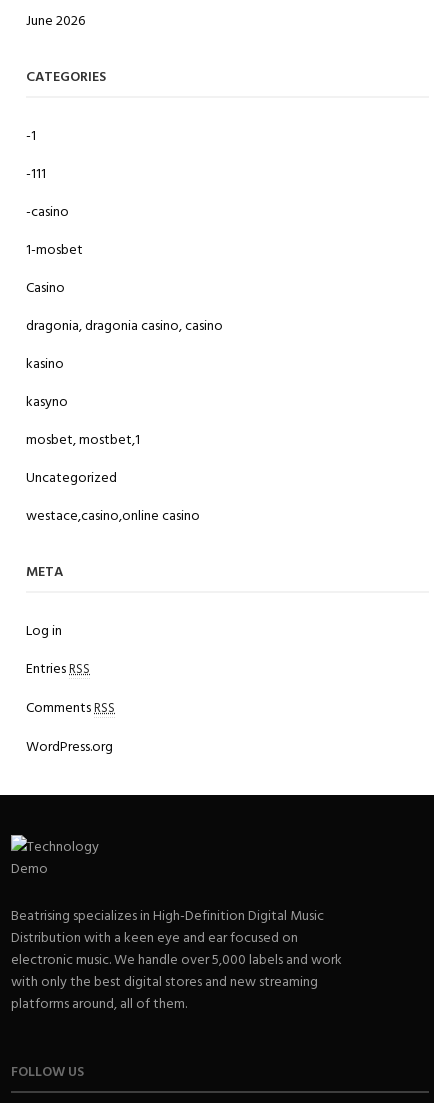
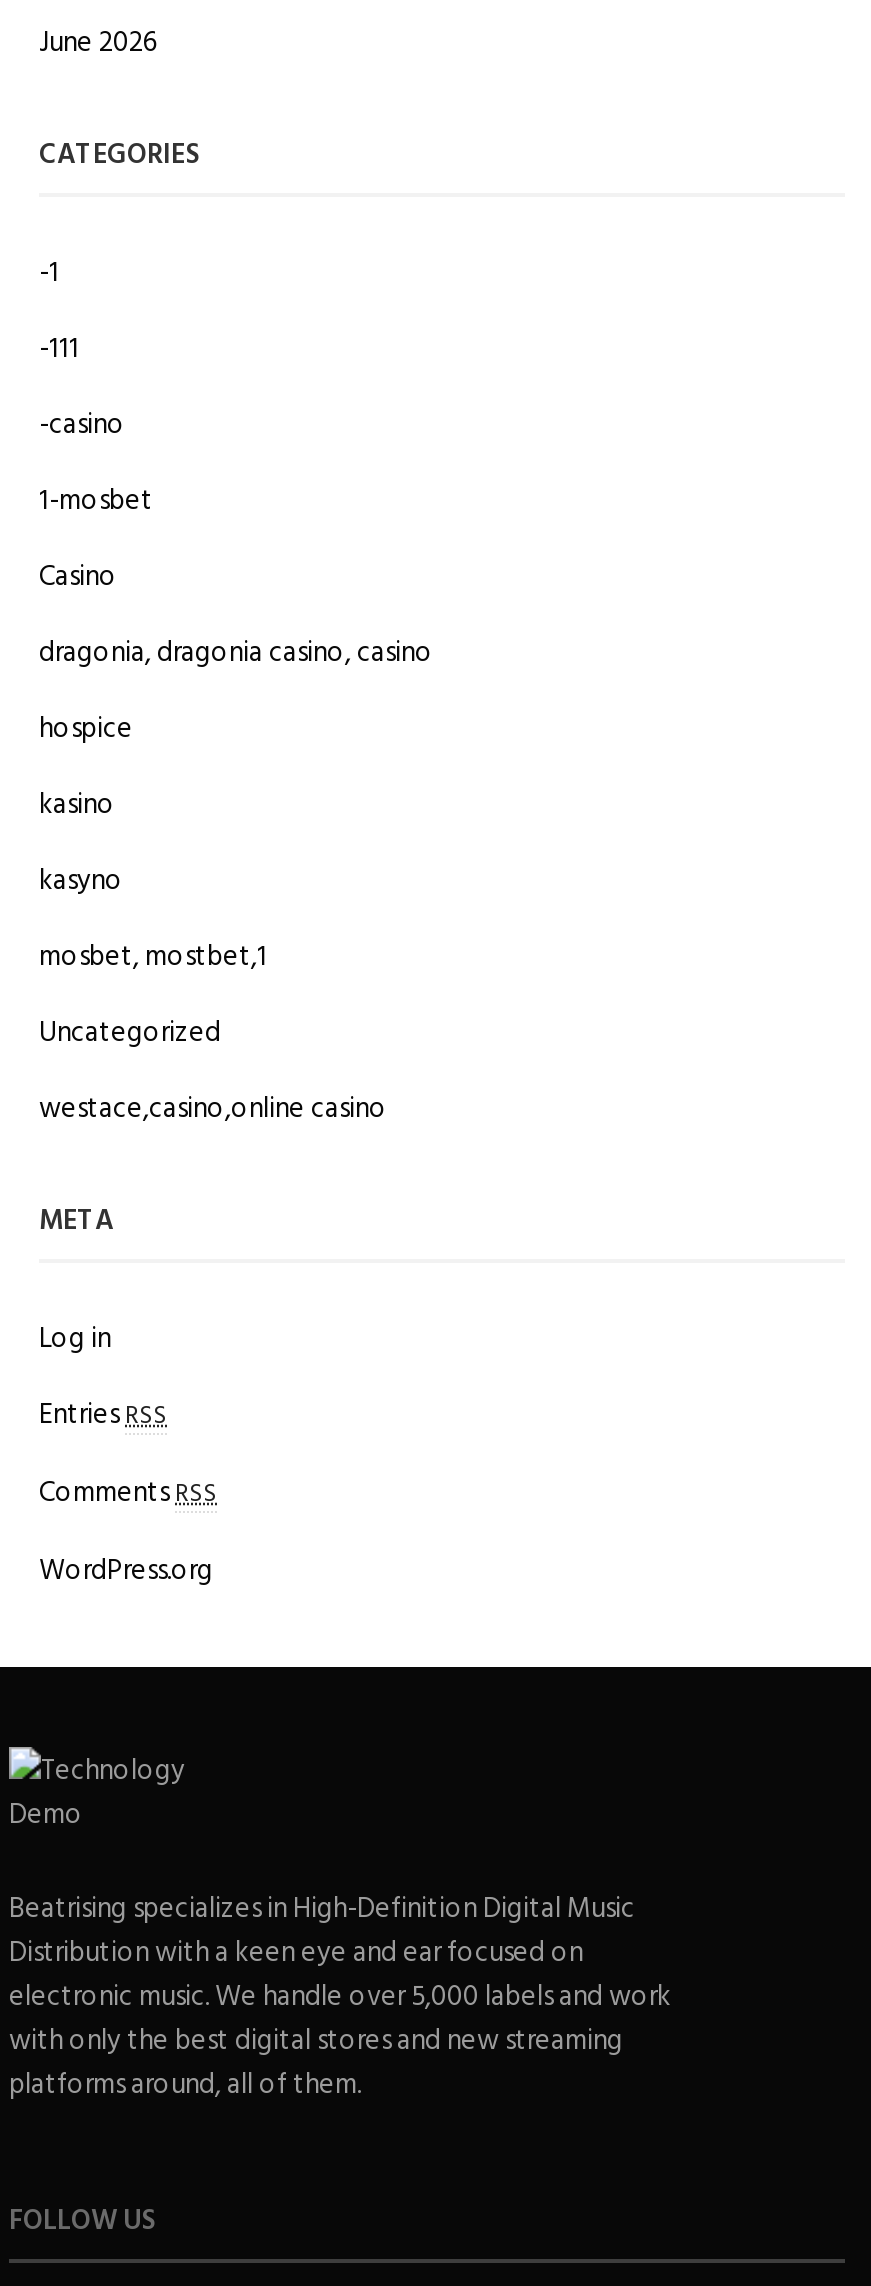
none -> [39,705,133,747] hospice

